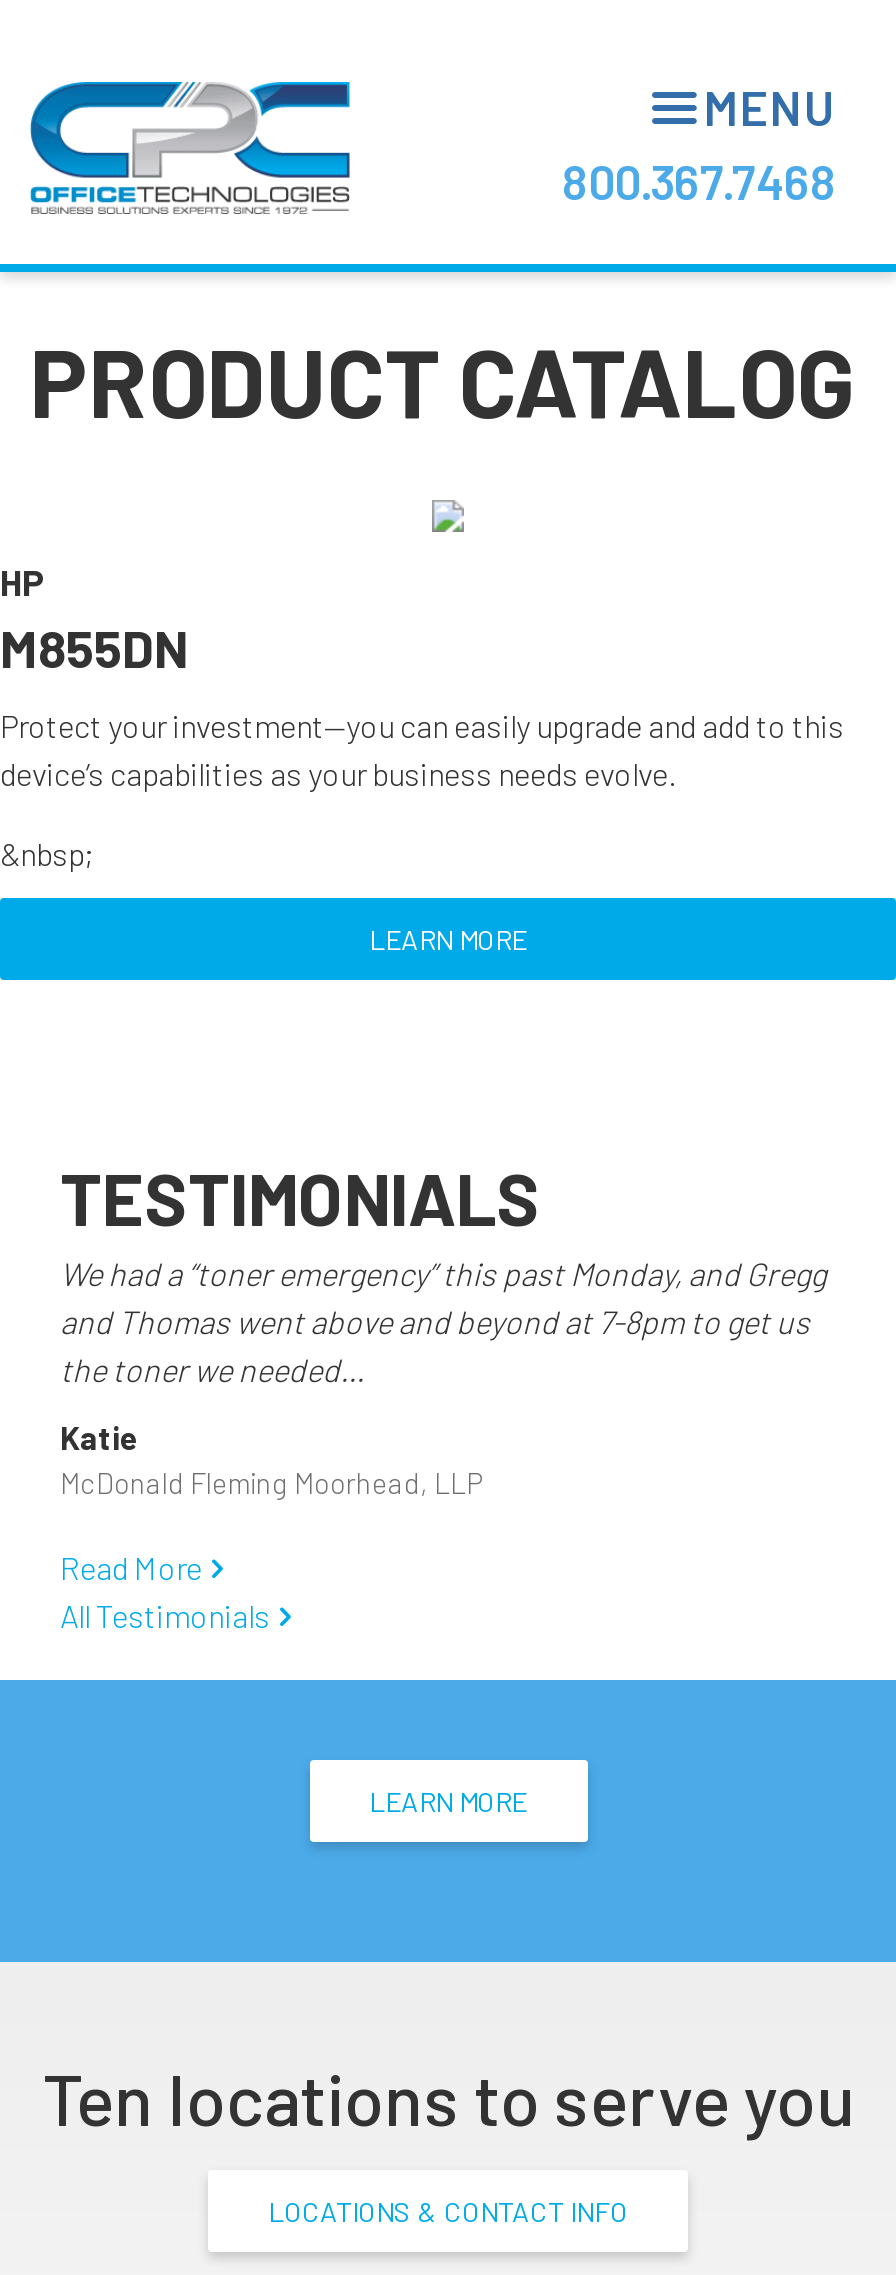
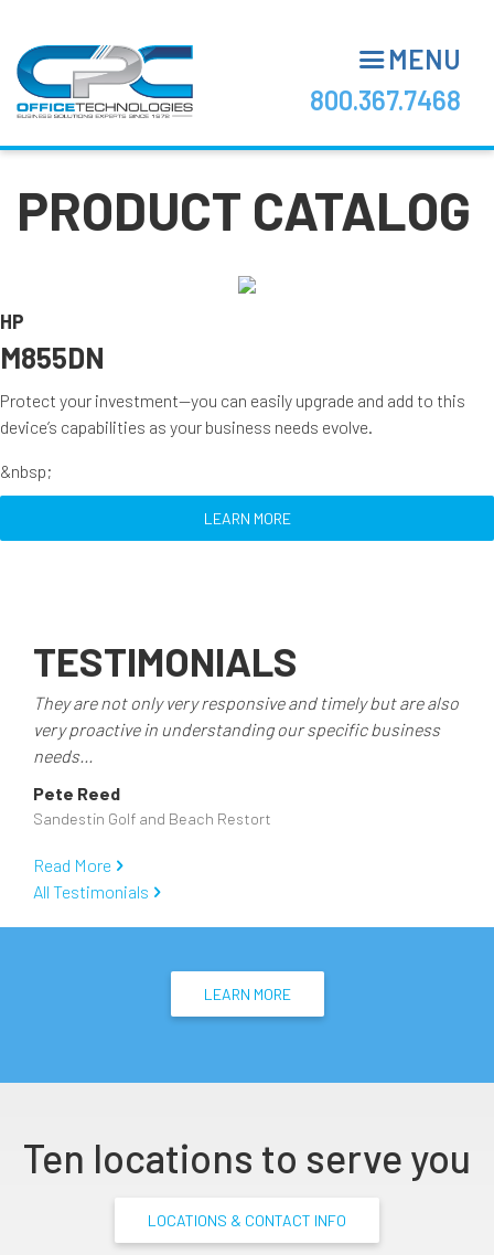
[60,1253,826,1387] We had a “toner emergency” this past Monday, and Gregg | and Thomas went above and beyond at 7-8pm to get us | the toner we needed... -> [33,692,459,766] They are not only very responsive and timely but are also | very proactive in understanding our specific business | needs...
[60,1417,482,1499] Katie | McDonald Fleming Moorhead, LLP -> [33,782,271,827] Pete Reed | Sandestin Golf and Beach Restort

